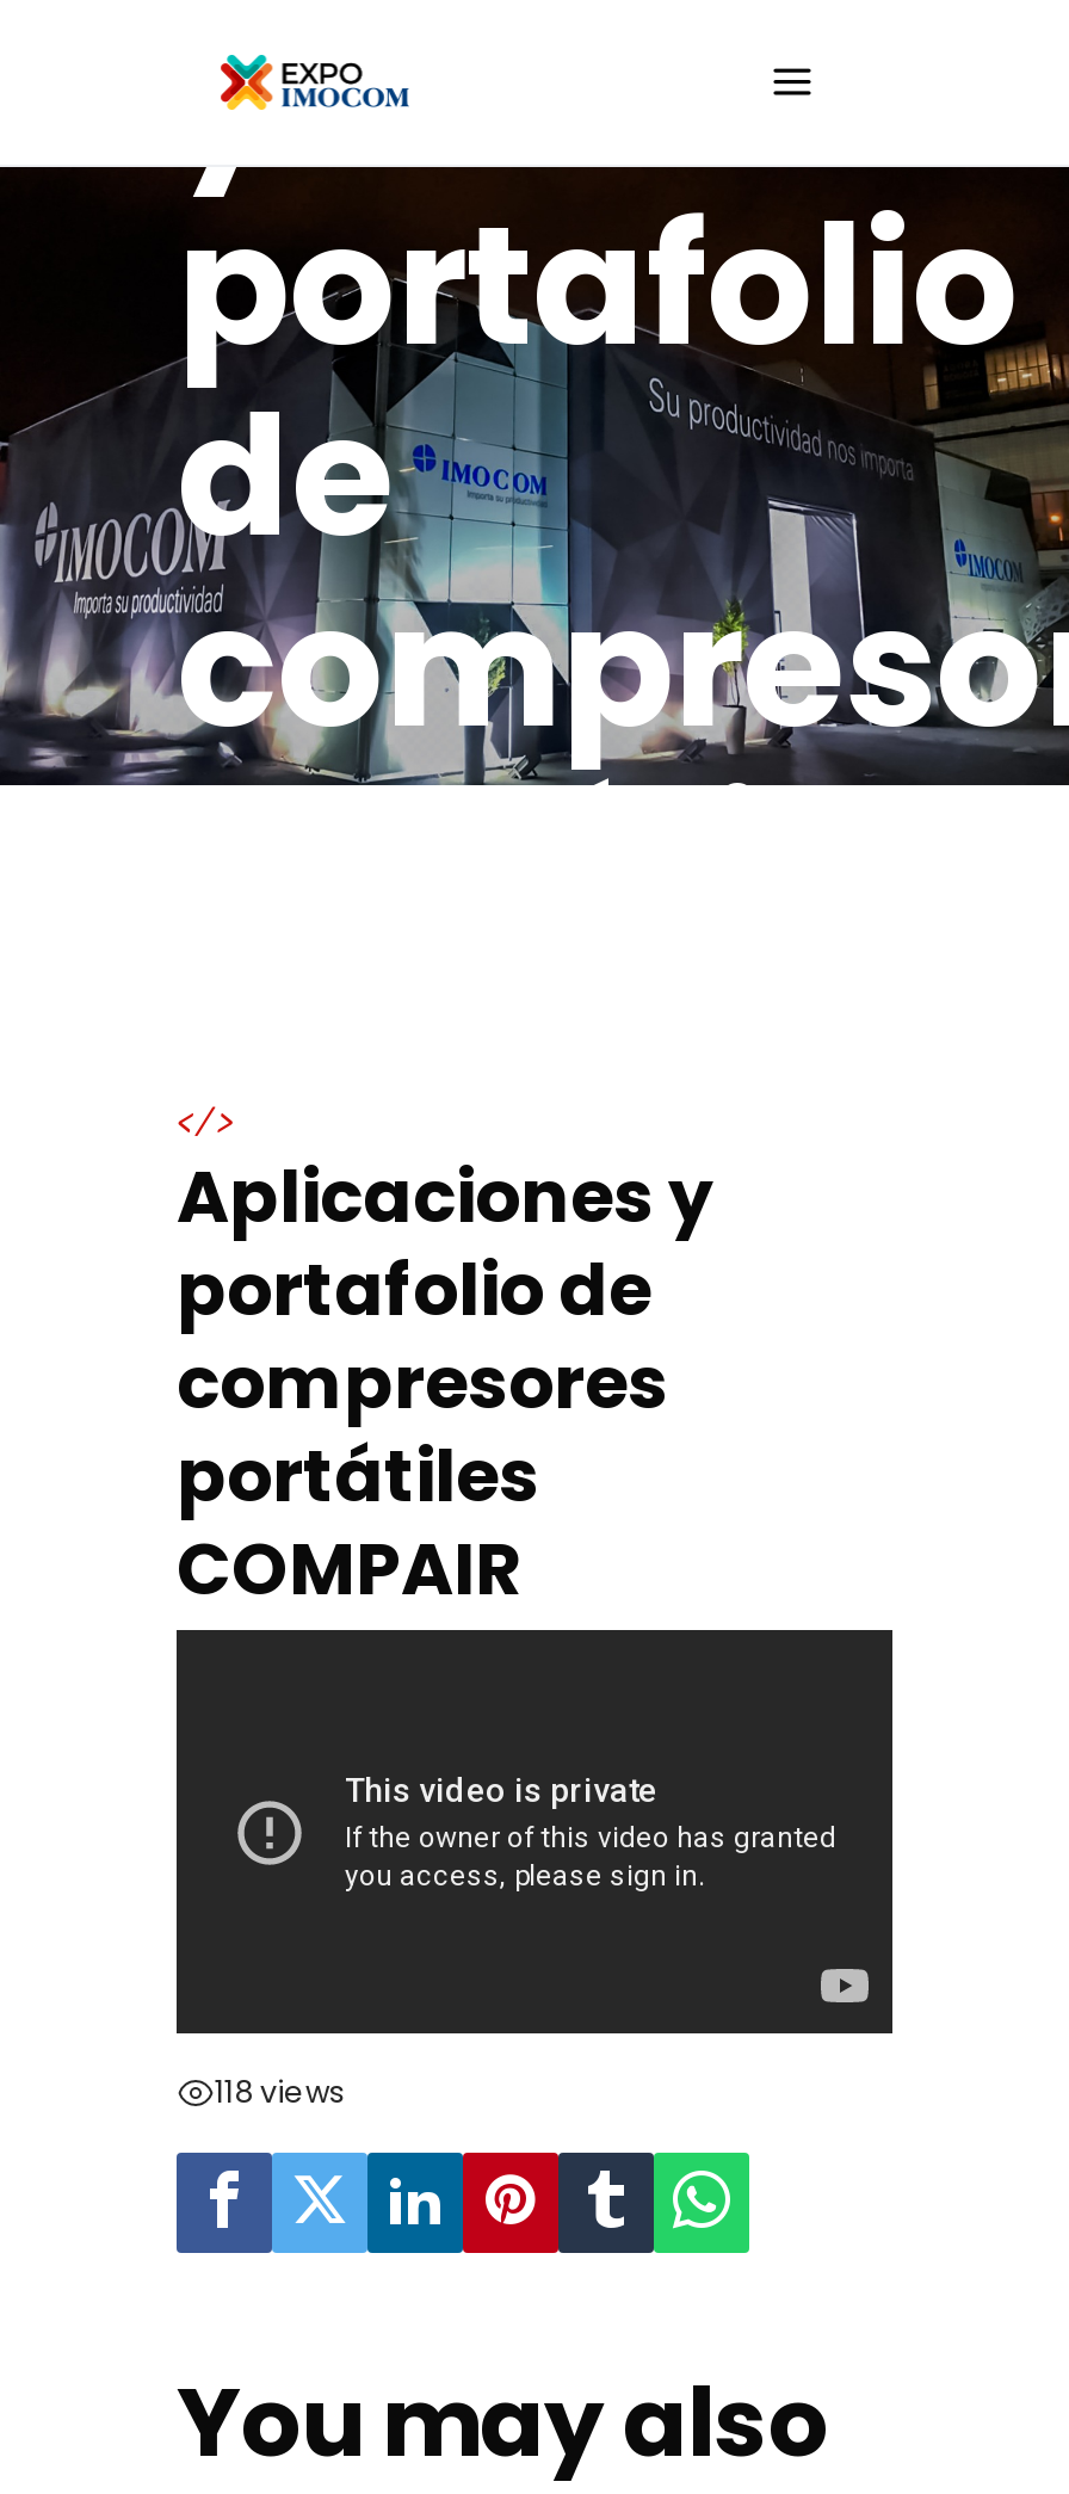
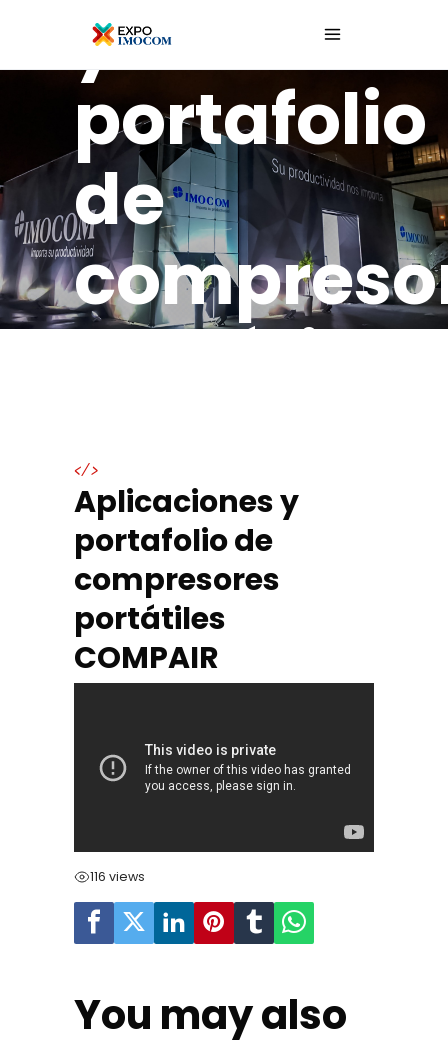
[215,2072,346,2112] 118 views -> [90,868,145,885] 116 views

